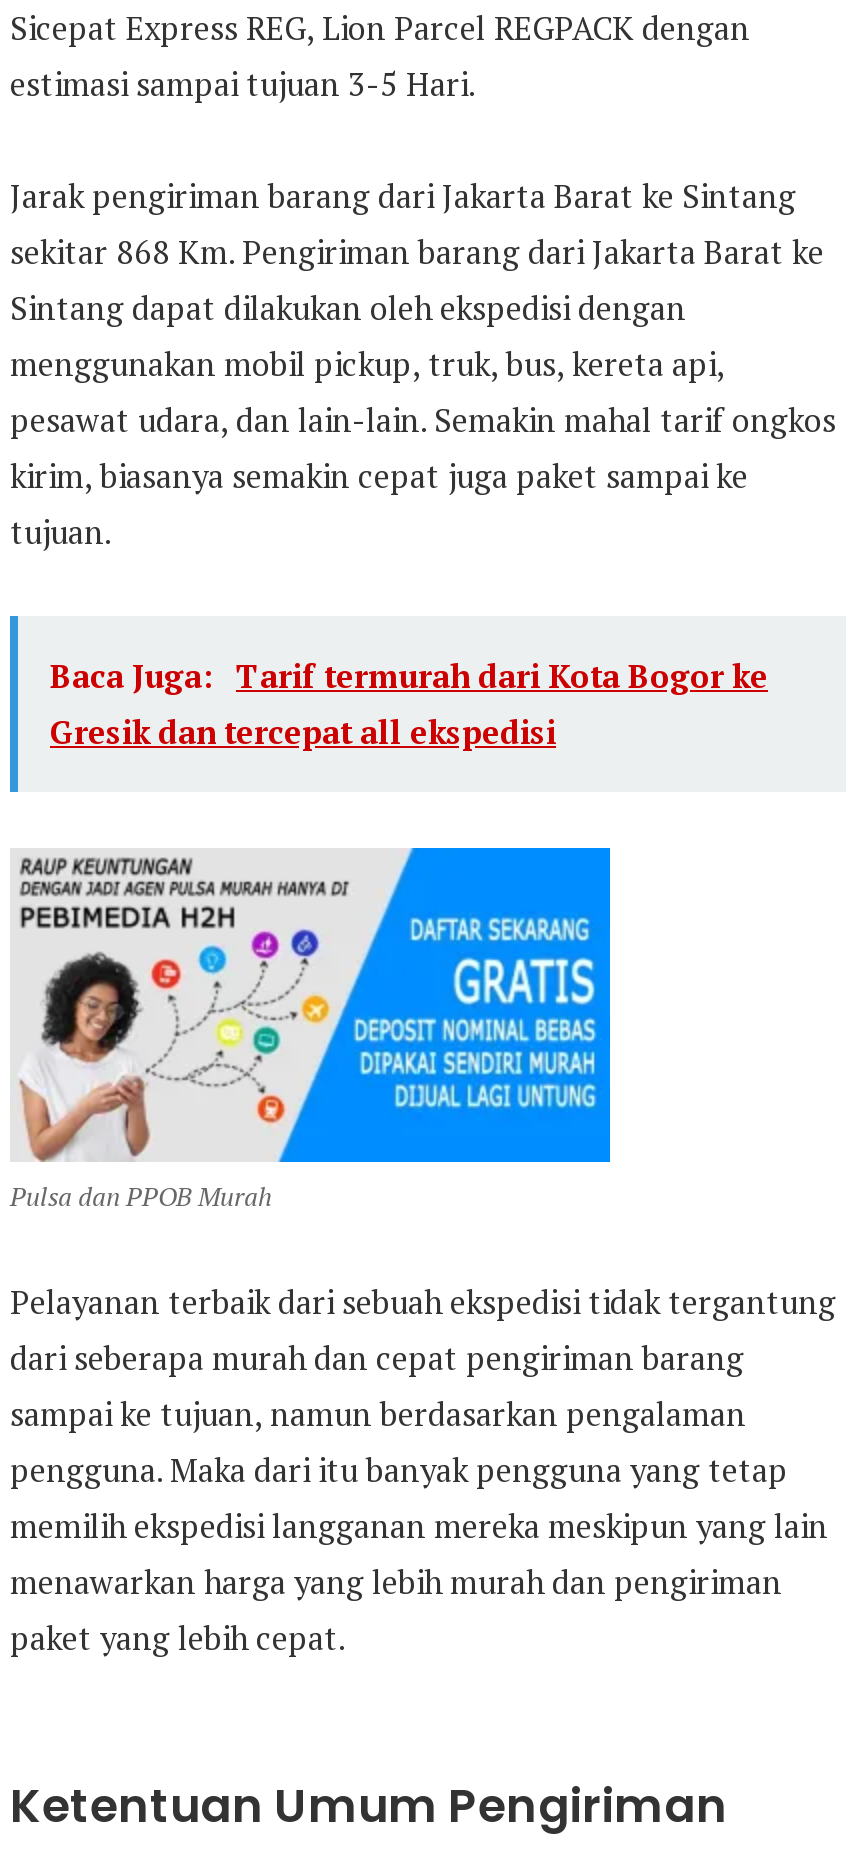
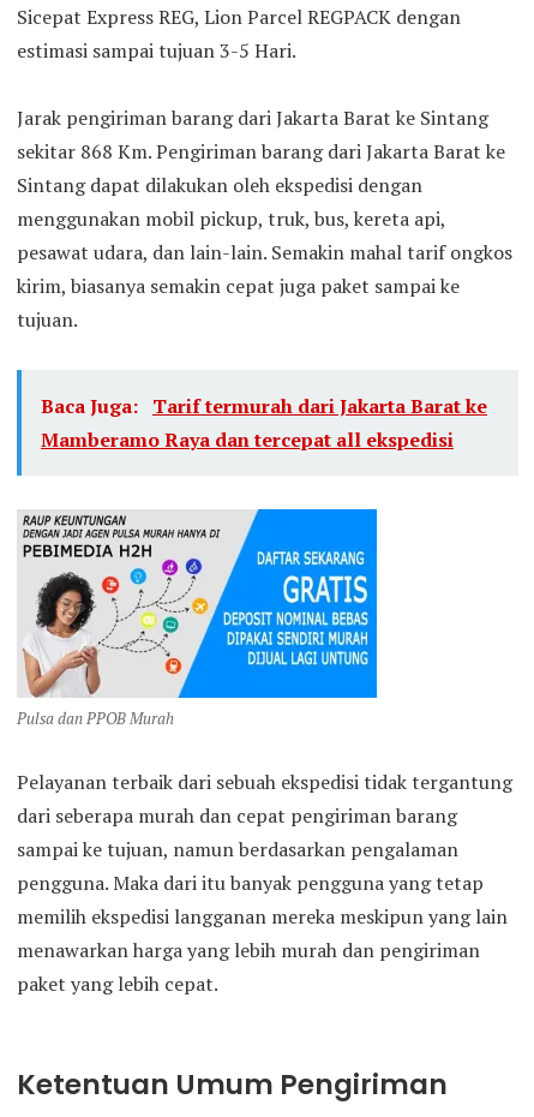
[50,654,768,754] Baca Juga: Tarif termurah dari Kota Bogor ke | Gresik dan tercepat all ekspedisi -> [41,393,487,453] Baca Juga: Tarif termurah dari Jakarta Barat ke | Mamberamo Raya dan tercepat all ekspedisi

